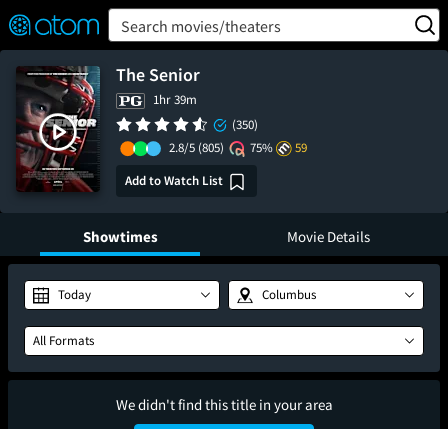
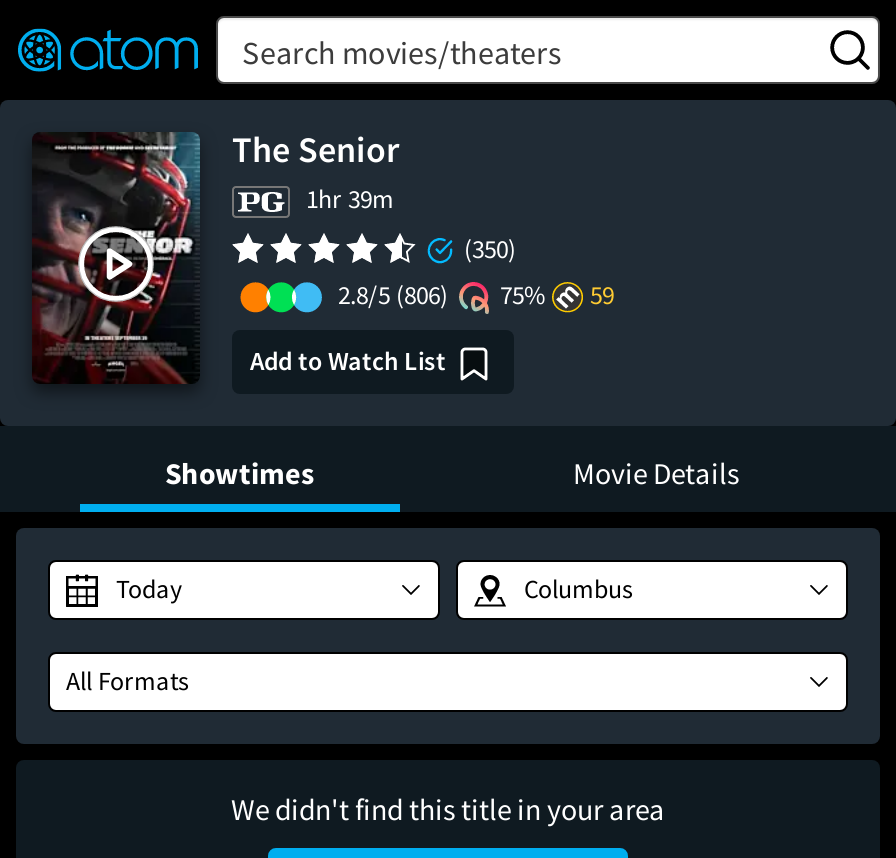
[169,139,307,156] 2.8/5 (805) 75% 59 -> [338,278,614,312] 2.8/5 (806) 75% 59

